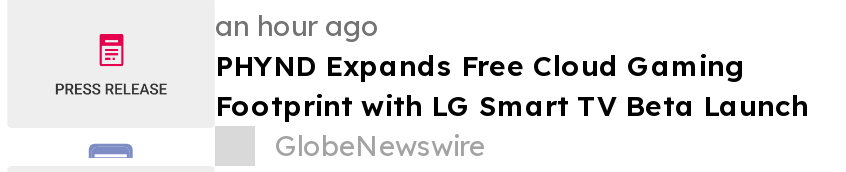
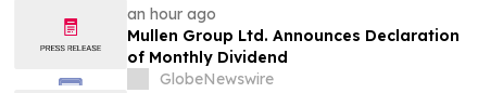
[215,48,809,124] PHYND Expands Free Cloud Gaming | Footprint with LG Smart TV Beta Launch -> [127,26,460,67] Mullen Group Ltd. Announces Declaration | of Monthly Dividend

